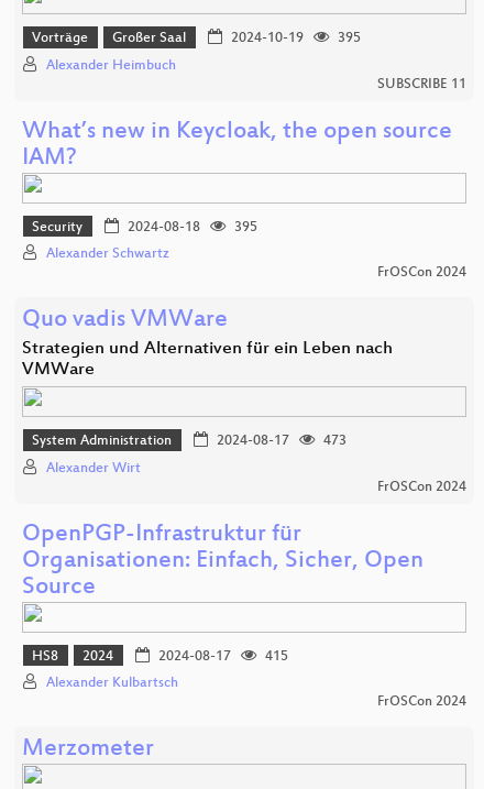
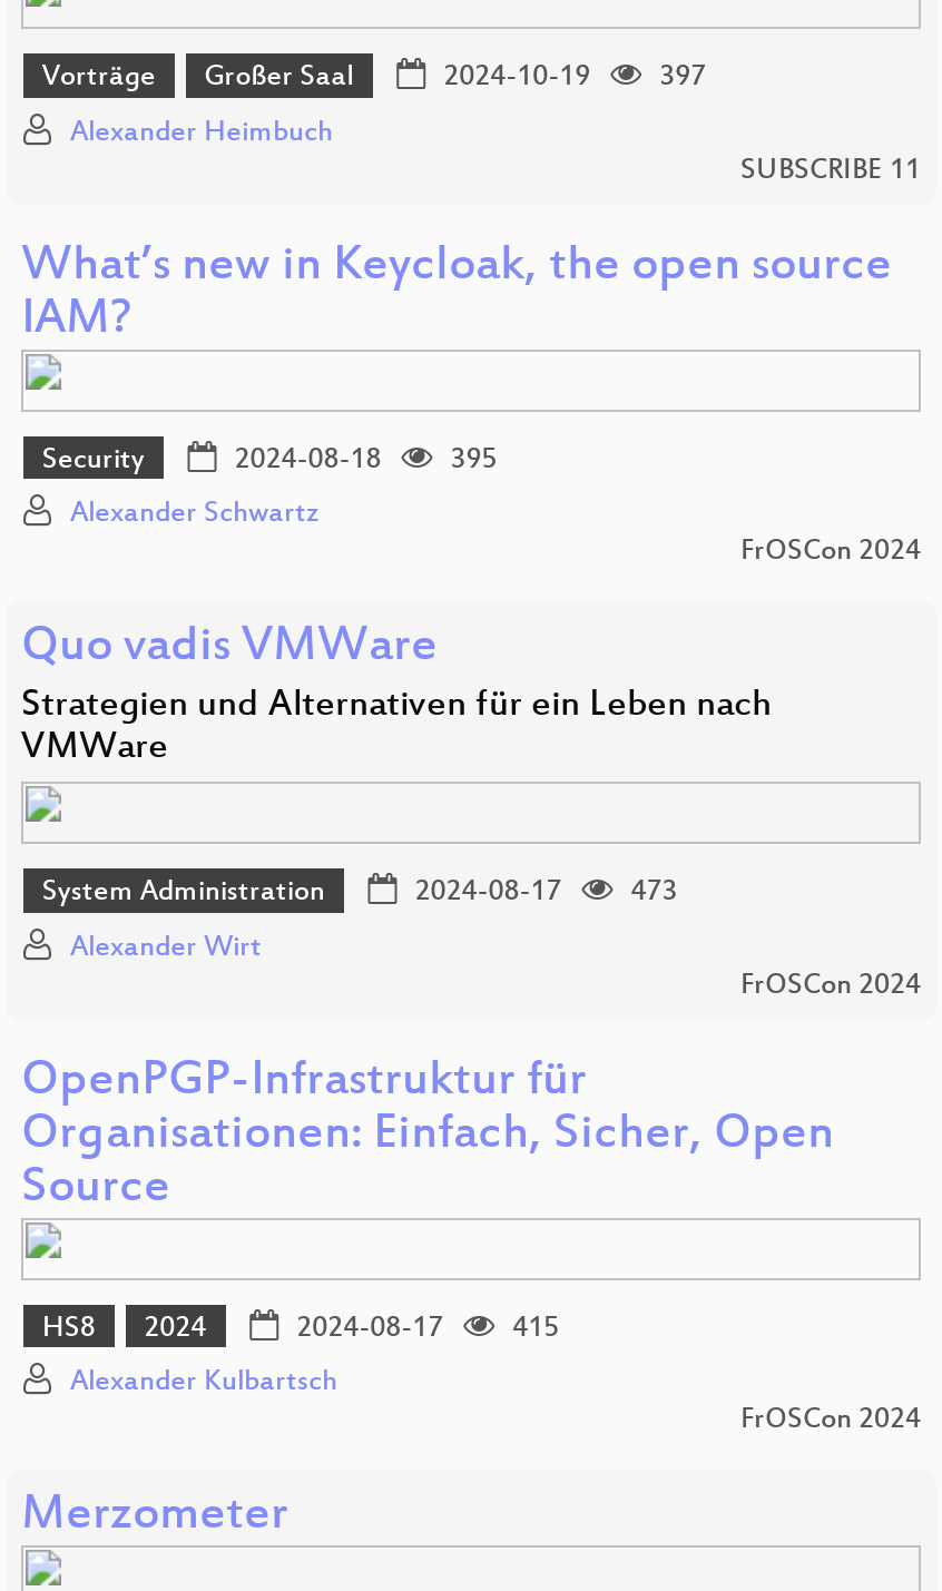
[334,31,360,47] 395 -> [653,63,706,94] 397

